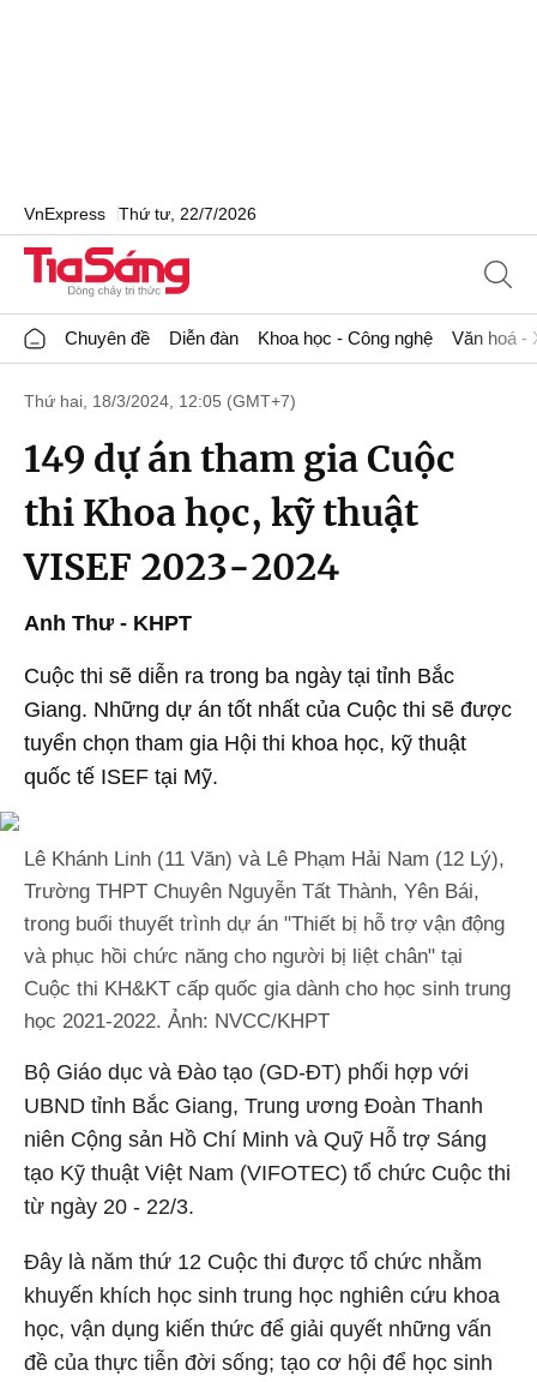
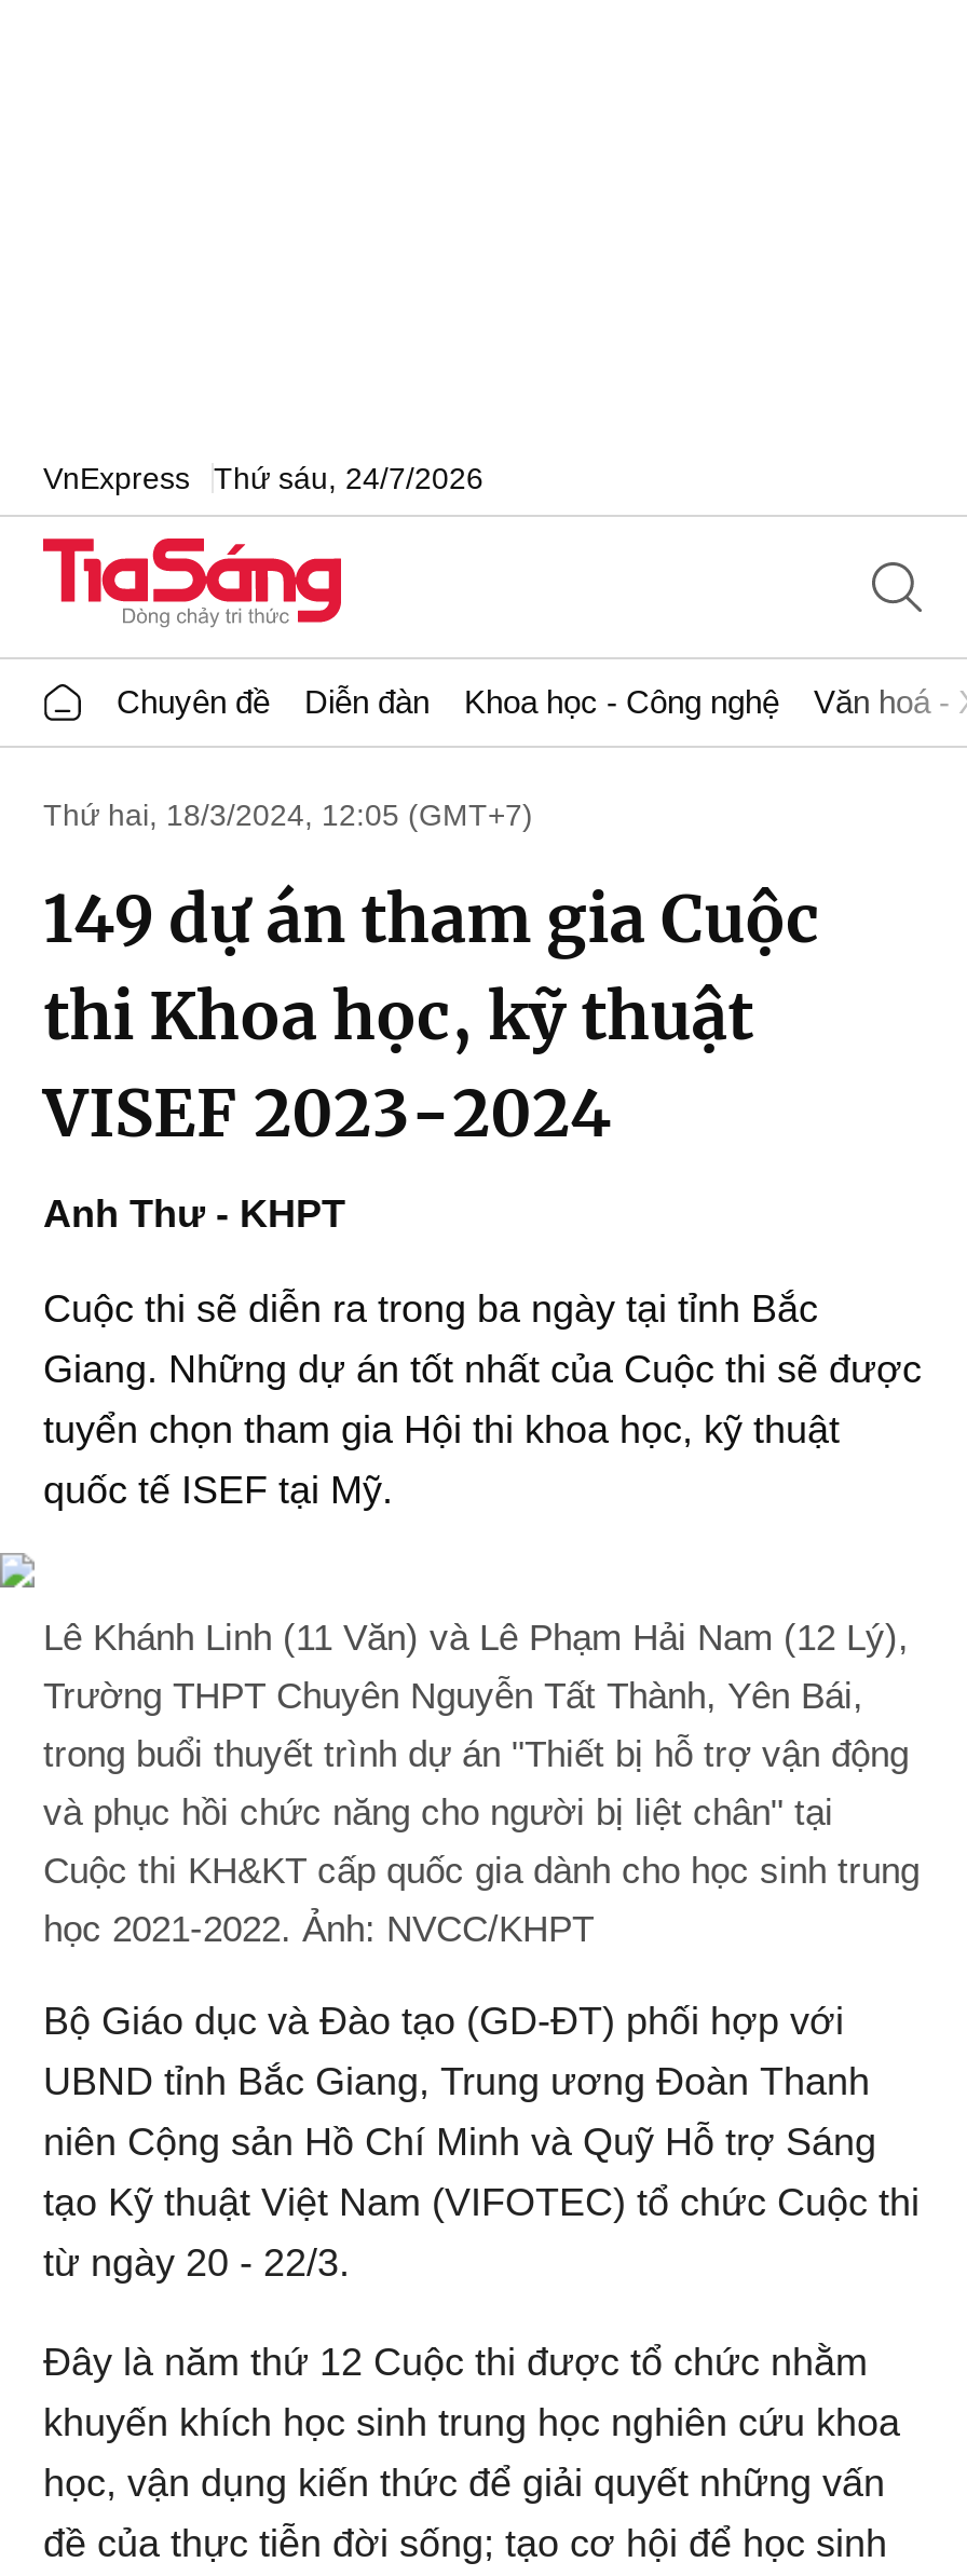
[24,204,257,223] VnExpress Thứ tư, 22/7/2026 -> [43,460,483,494] VnExpress Thứ sáu, 24/7/2026

